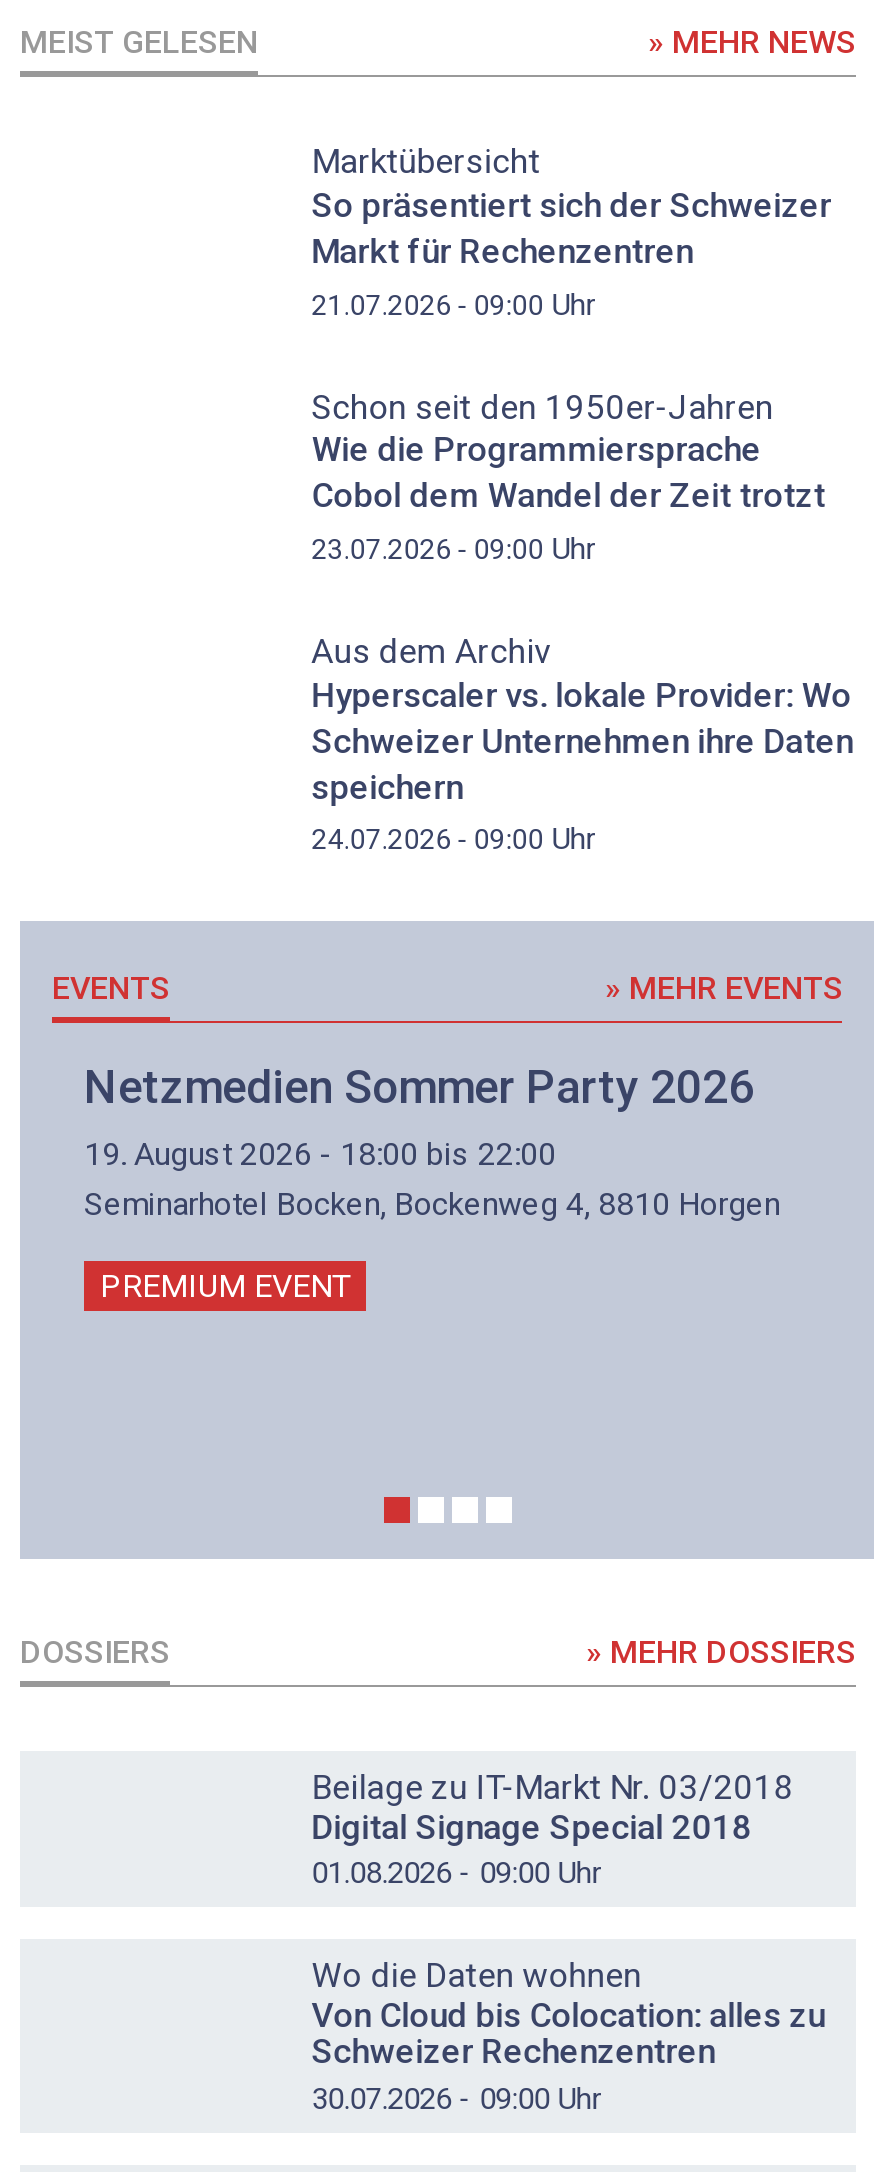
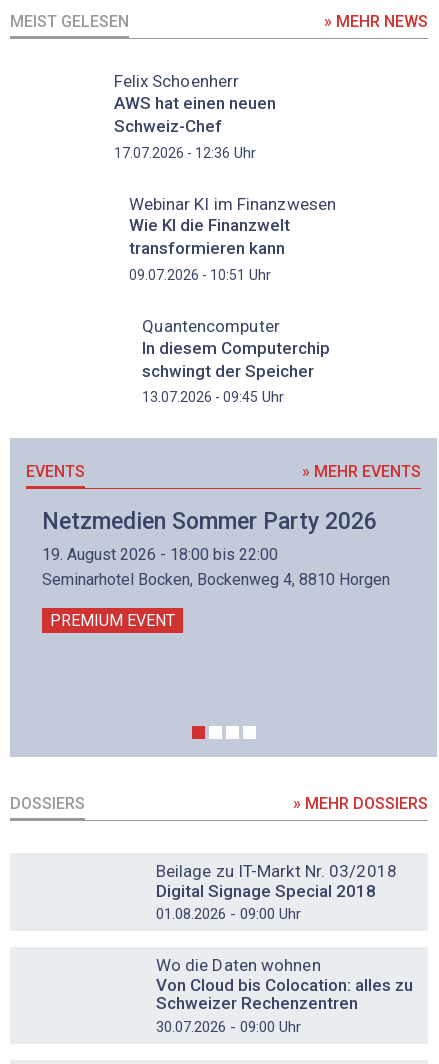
[312,141,832,322] Marktübersicht | So präsentiert sich der Schweizer | Markt für Rechenzentren | 21.07.2026 - 09:00 Uhr -> [113,71,275,161] Felix Schoenherr | AWS hat einen neuen | Schweiz-Chef | 17.07.2026 - 12:36 Uhr
[312,386,826,567] Schon seit den 1950er-Jahren | Wie die Programmiersprache | Cobol dem Wandel der Zeit trotzt | 23.07.2026 - 09:00 Uhr -> [129,193,336,284] Webinar KI im Finanzwesen | Wie KI die Finanzwelt | transformieren kann | 09.07.2026 - 10:51 Uhr
[312,631,854,857] Aus dem Archiv | Hyperscaler vs. lokale Provider: Wo | Schweizer Unternehmen ihre Daten | speichern | 24.07.2026 - 09:00 Uhr -> [142,316,330,406] Quantencomputer | In diesem Computerchip | schwingt der Speicher | 13.07.2026 - 09:45 Uhr

